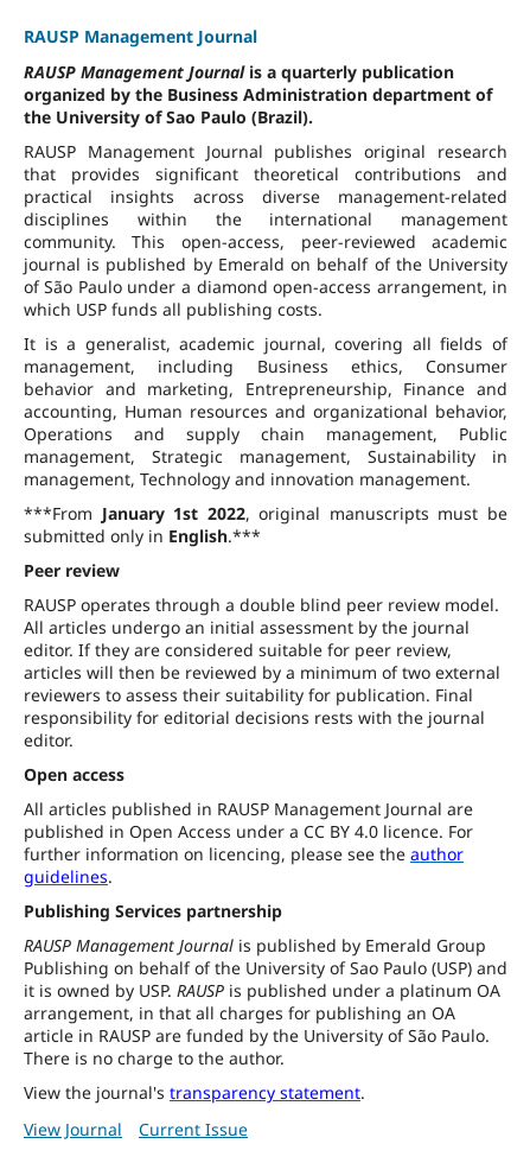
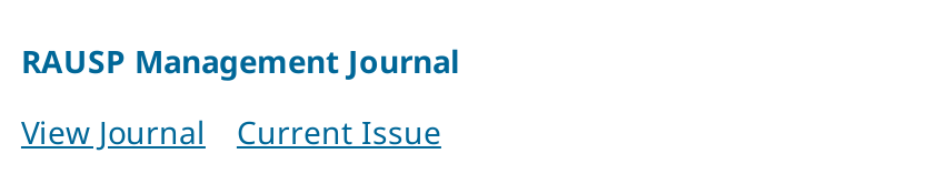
[24,61,508,1104] RAUSP Management Journal is a quarterly publication | organized by the Business Administration department of | the University of Sao Paulo (Brazil). | RAUSP Management Journal publishes original research | that provides significant theoretical contributions and | practical insights across diverse management-related | disciplines within the international management | community. This open-access, peer-reviewed academic | journal is published by Emerald on behalf of the University | of São Paulo under a diamond open-access arrangement, in | which USP funds all publishing costs. | It is a generalist, academic journal, covering all fields of | management, including Business ethics, Consumer | behavior and marketing, Entrepreneurship, Finance and | accounting, Human resources and organizational behavior, | Operations and supply chain management, Public | management, Strategic management, Sustainability in | management, Technology and innovation management. | ***From January 1st 2022, original manuscripts must be | submitted only in English.*** | Peer review | RAUSP operates through a double blind peer review model. | All articles undergo an initial assessment by the journal | editor. If they are considered suitable for peer review, | articles will then be reviewed by a minimum of two external | reviewers to assess their suitability for publication. Final | responsibility for editorial decisions rests with the journal | editor. | Open access | All articles published in RAUSP Management Journal are | published in Open Access under a CC BY 4.0 licence. For | further information on licencing, please see the author | guidelines. | Publishing Services partnership | RAUSP Management Journal is published by Emerald Group | Publishing on behalf of the University of Sao Paulo (USP) and | it is owned by USP. RAUSP is published under a platinum OA | arrangement, in that all charges for publishing an OA | article in RAUSP are funded by the University of São Paulo. | There is no charge to the author. | View the journal's transparency statement. -> none

